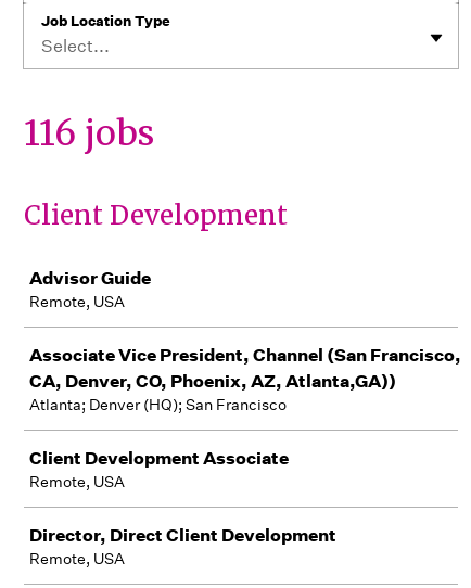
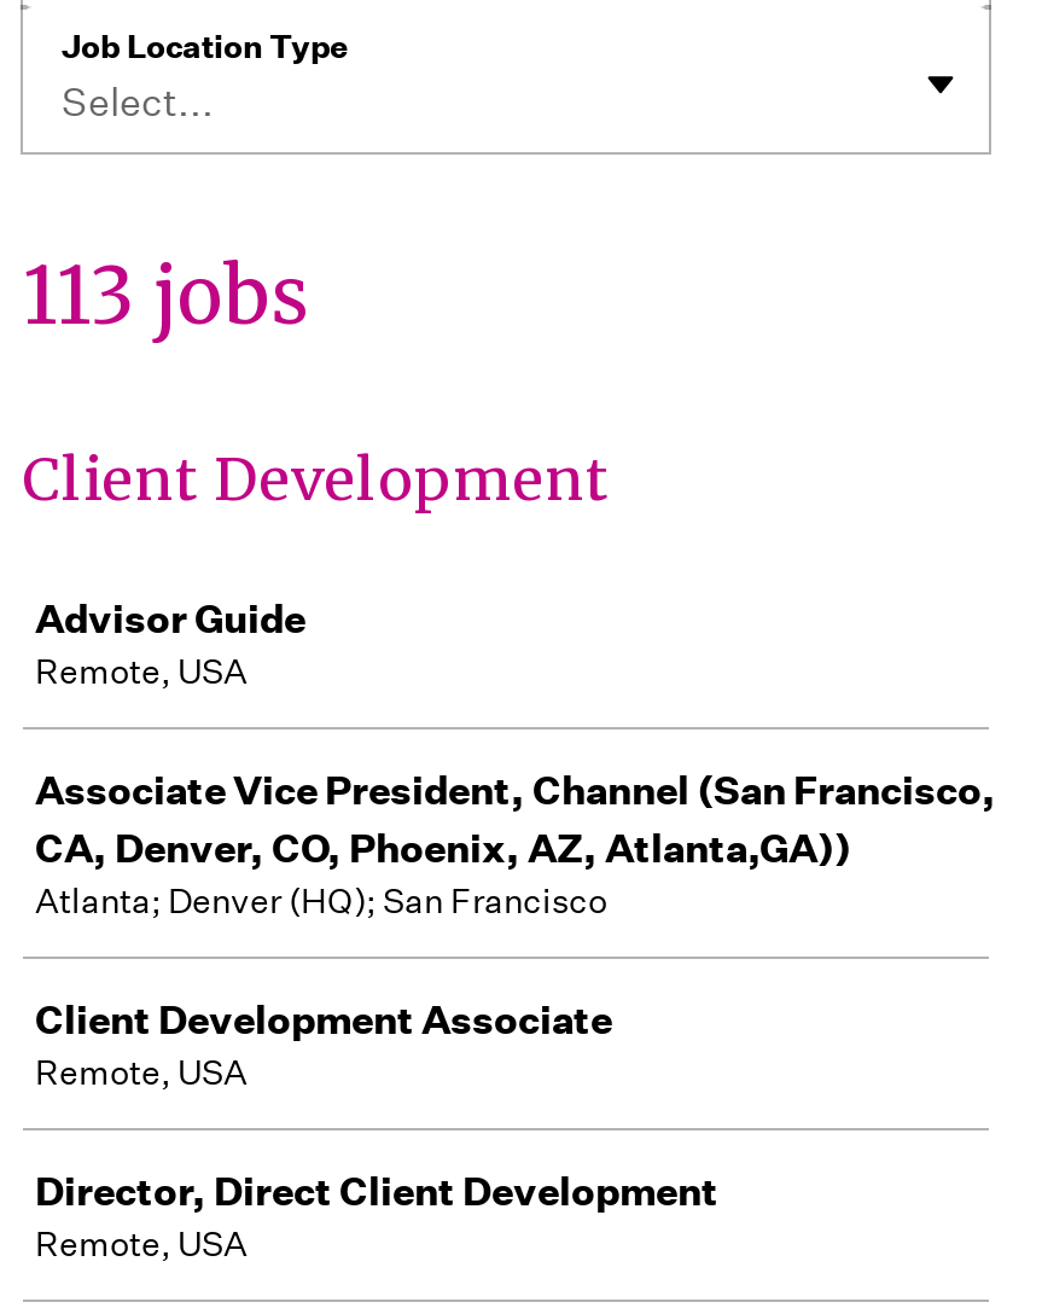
[24,112,154,155] 116 jobs -> [23,249,308,345] 113 jobs

